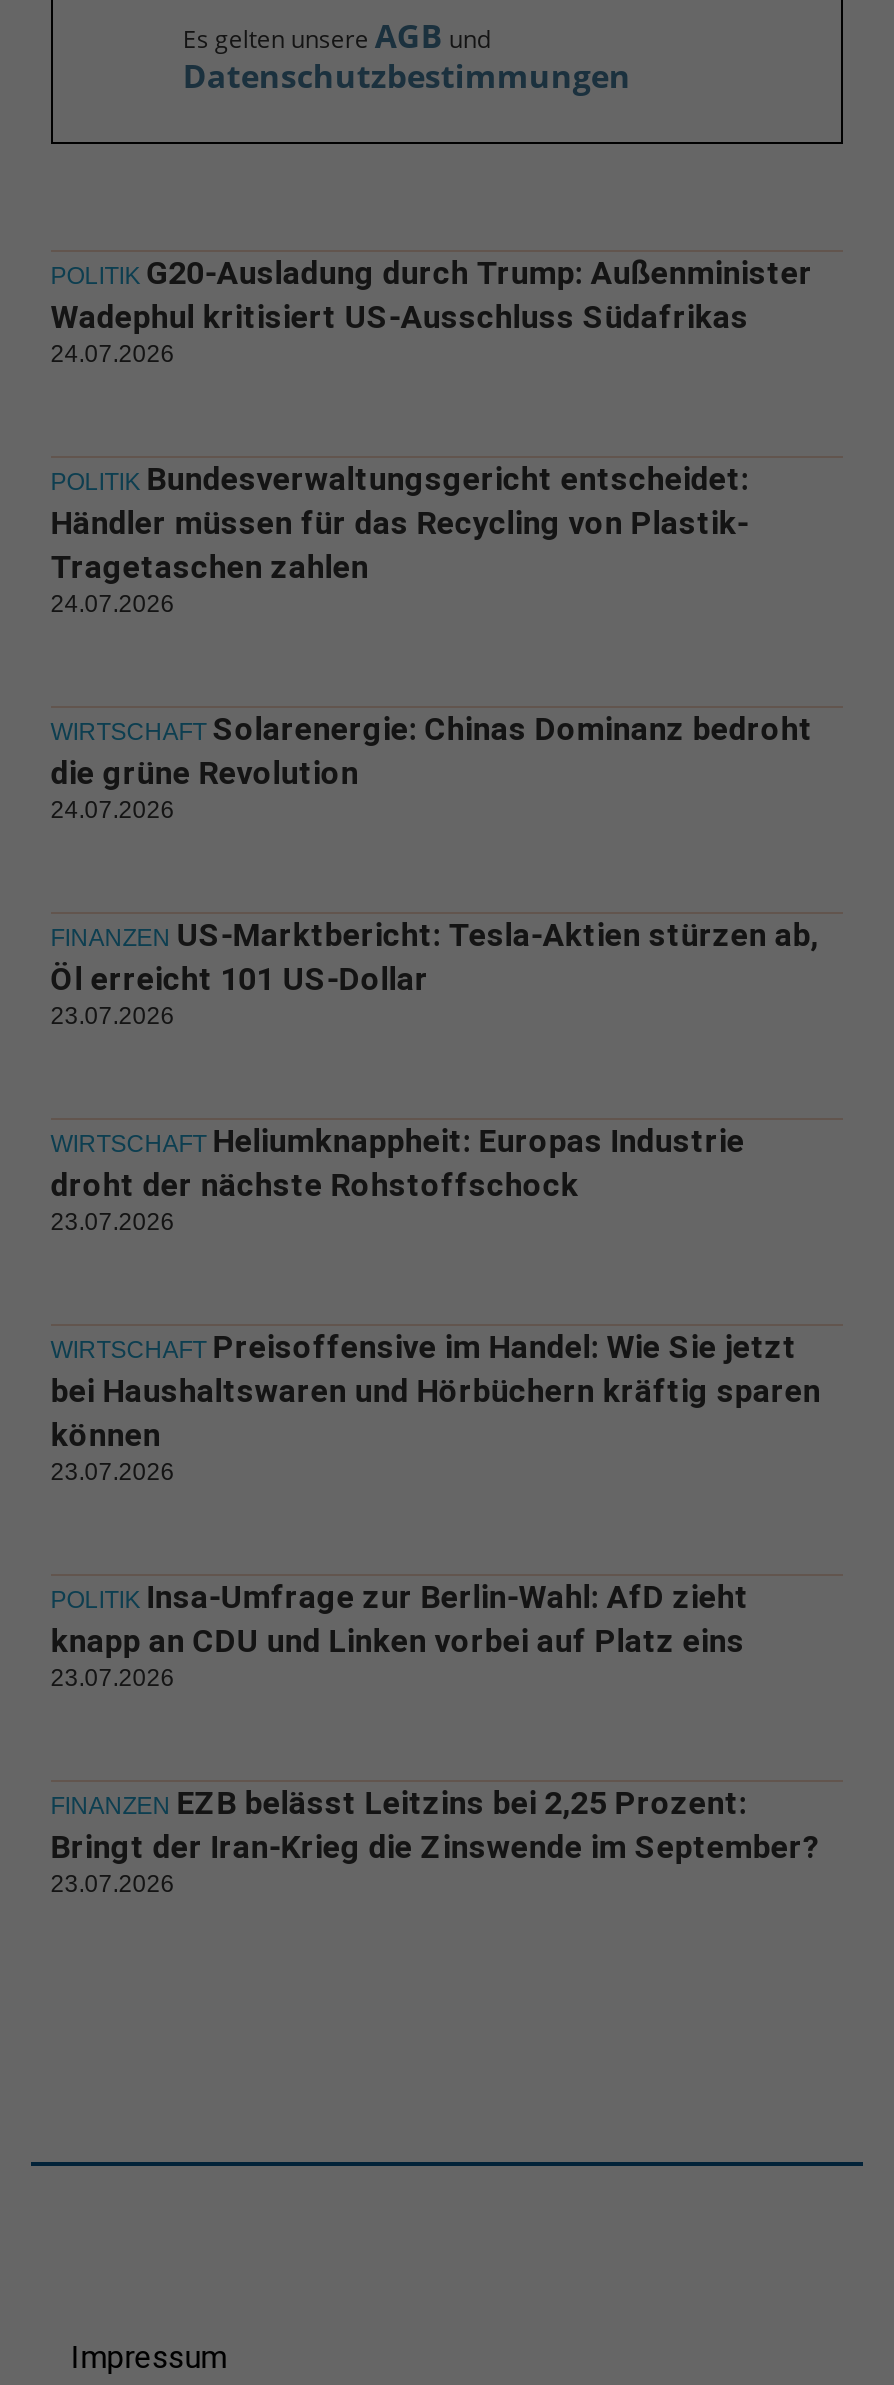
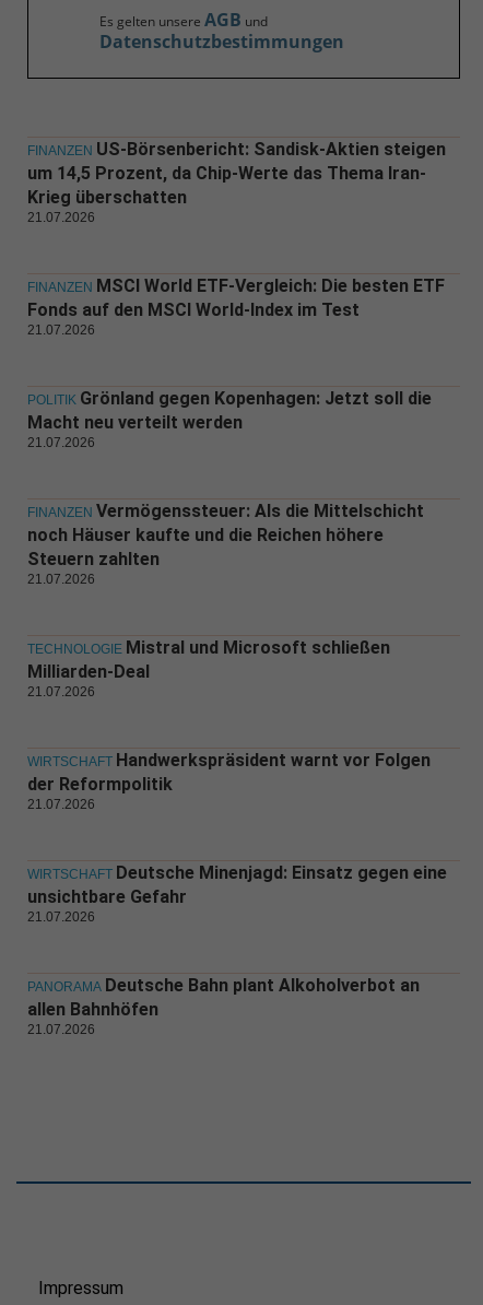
[50,254,812,368] POLITIK G20-Ausladung durch Trump: Außenminister | Wadephul kritisiert US-Ausschluss Südafrikas | 24.07.2026 -> [27,139,446,225] FINANZEN US-Börsenbericht: Sandisk-Aktien steigen | um 14,5 Prozent, da Chip-Werte das Thema Iran- | Krieg überschatten | 21.07.2026
[50,460,748,618] POLITIK Bundesverwaltungsgericht entscheidet: | Händler müssen für das Recycling von Plastik- | Tragetaschen zahlen | 24.07.2026 -> [27,276,444,338] FINANZEN MSCI World ETF-Vergleich: Die besten ETF | Fonds auf den MSCI World-Index im Test | 21.07.2026
[50,710,812,824] WIRTSCHAFT Solarenergie: Chinas Dominanz bedroht | die grüne Revolution | 24.07.2026 -> [27,388,431,451] POLITIK Grönland gegen Kopenhagen: Jetzt soll die | Macht neu verteilt werden | 21.07.2026
[50,916,818,1030] FINANZEN US-Marktbericht: Tesla-Aktien stürzen ab, | Öl erreicht 101 US-Dollar | 23.07.2026 -> [27,501,424,587] FINANZEN Vermögenssteuer: Als die Mittelschicht | noch Häuser kaufte und die Reichen höhere | Steuern zahlten | 21.07.2026
[50,1122,744,1236] WIRTSCHAFT Heliumknappheit: Europas Industrie | droht der nächste Rohstoffschock | 23.07.2026 -> [27,637,390,700] TECHNOLOGIE Mistral und Microsoft schließen | Milliarden-Deal | 21.07.2026
[50,1328,820,1486] WIRTSCHAFT Preisoffensive im Handel: Wie Sie jetzt | bei Haushaltswaren und Hörbüchern kräftig sparen | können | 23.07.2026 -> [27,750,430,812] WIRTSCHAFT Handwerkspräsident warnt vor Folgen | der Reformpolitik | 21.07.2026
[50,1578,748,1692] POLITIK Insa-Umfrage zur Berlin-Wahl: AfD zieht | knapp an CDU und Linken vorbei auf Platz eins | 23.07.2026 -> [27,863,447,925] WIRTSCHAFT Deutsche Minenjagd: Einsatz gegen eine | unsichtbare Gefahr | 21.07.2026
[50,1784,820,1898] FINANZEN EZB belässt Leitzins bei 2,25 Prozent: | Bringt der Iran-Krieg die Zinswende im September? | 23.07.2026 -> [27,975,419,1037] PANORAMA Deutsche Bahn plant Alkoholverbot an | allen Bahnhöfen | 21.07.2026

